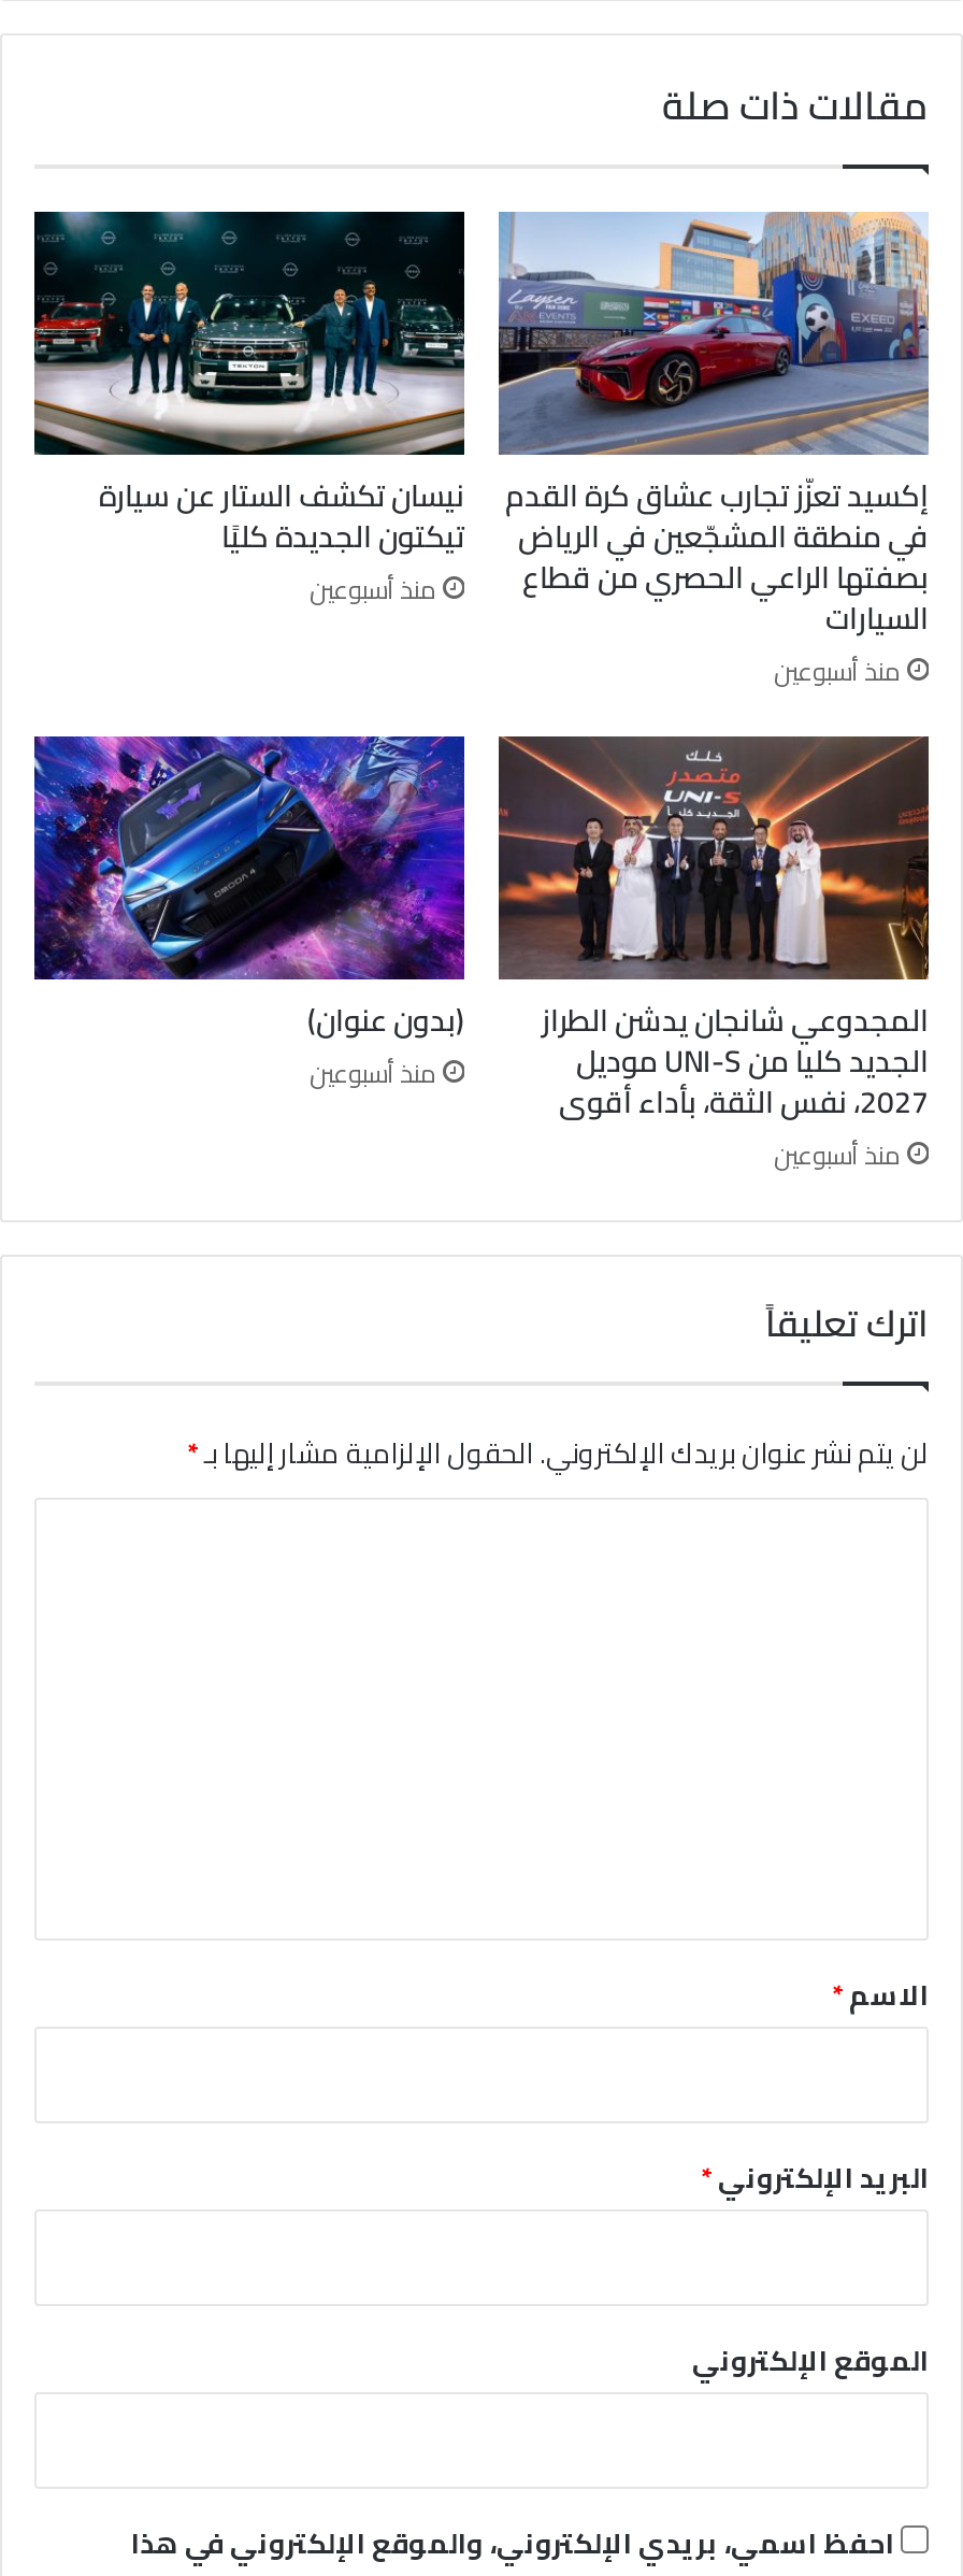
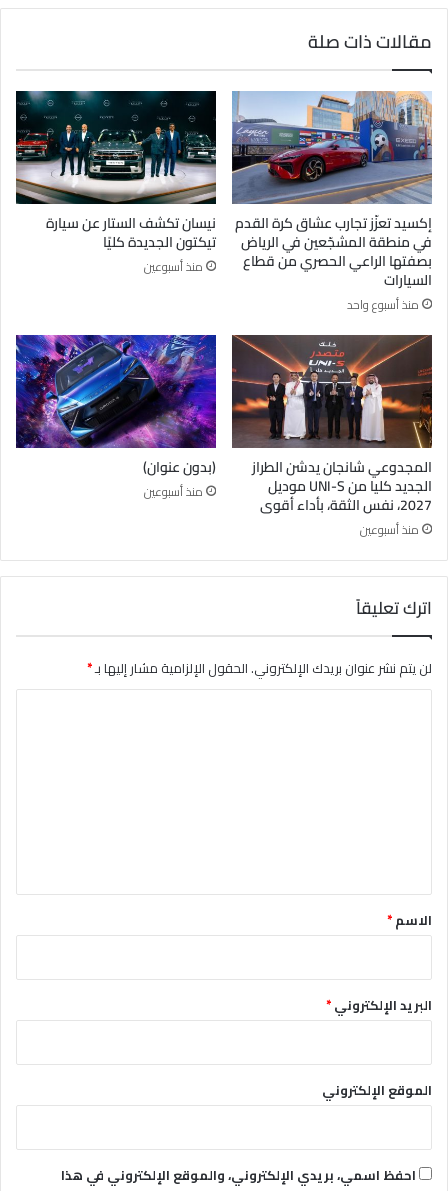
[774,645,901,695] منذ أسبوعين -> [347,293,419,316] منذ أسبوع واحد

